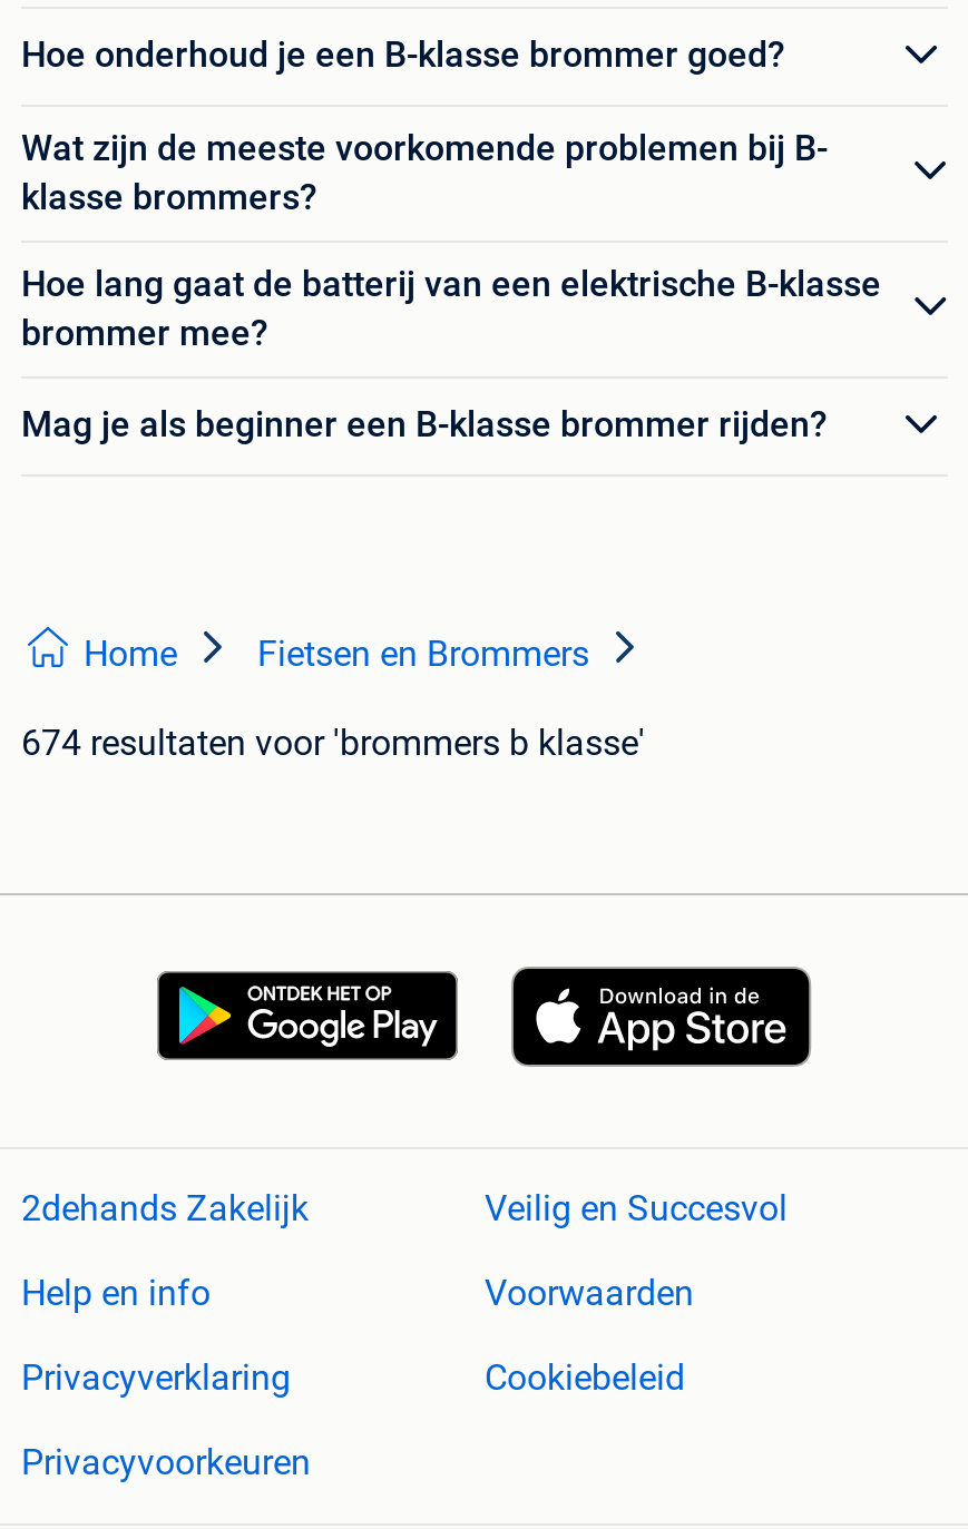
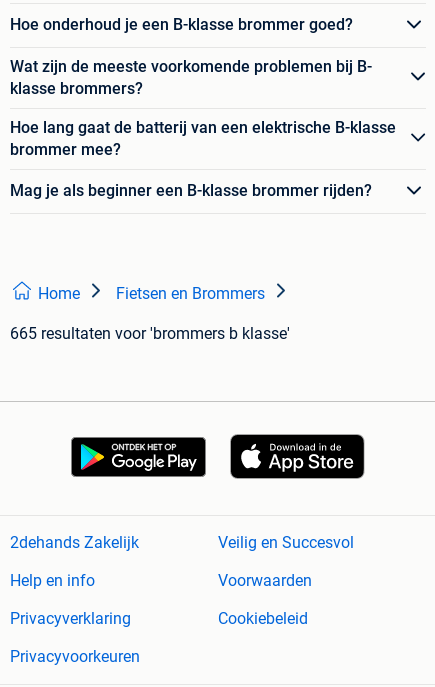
[21,721,645,763] 674 resultaten voor 'brommers b klasse' -> [10,324,290,343] 665 resultaten voor 'brommers b klasse'

